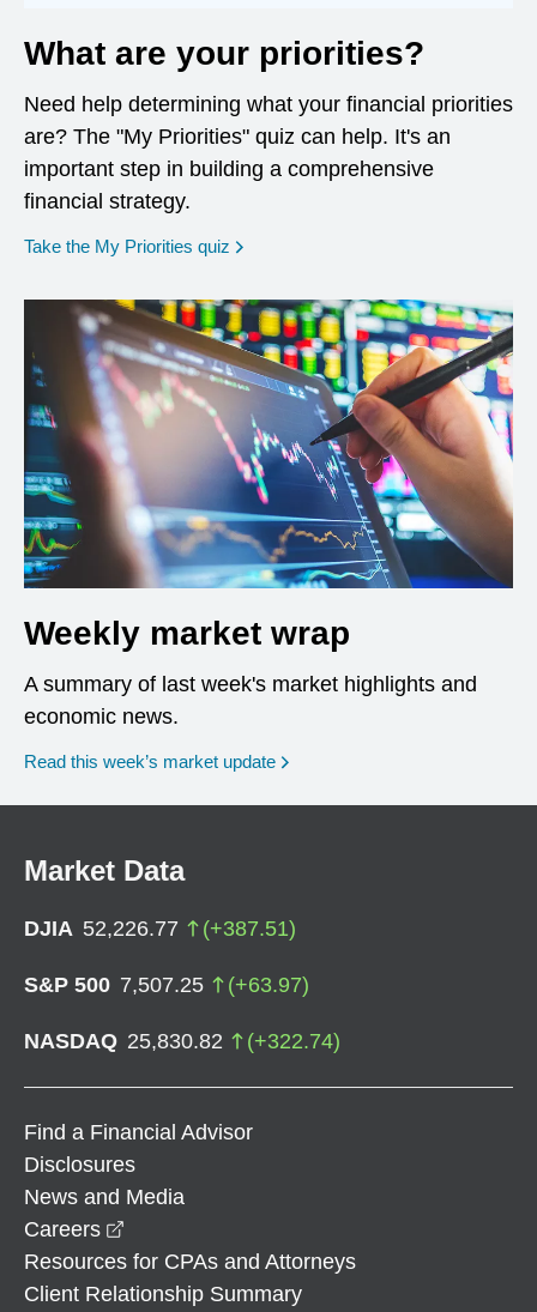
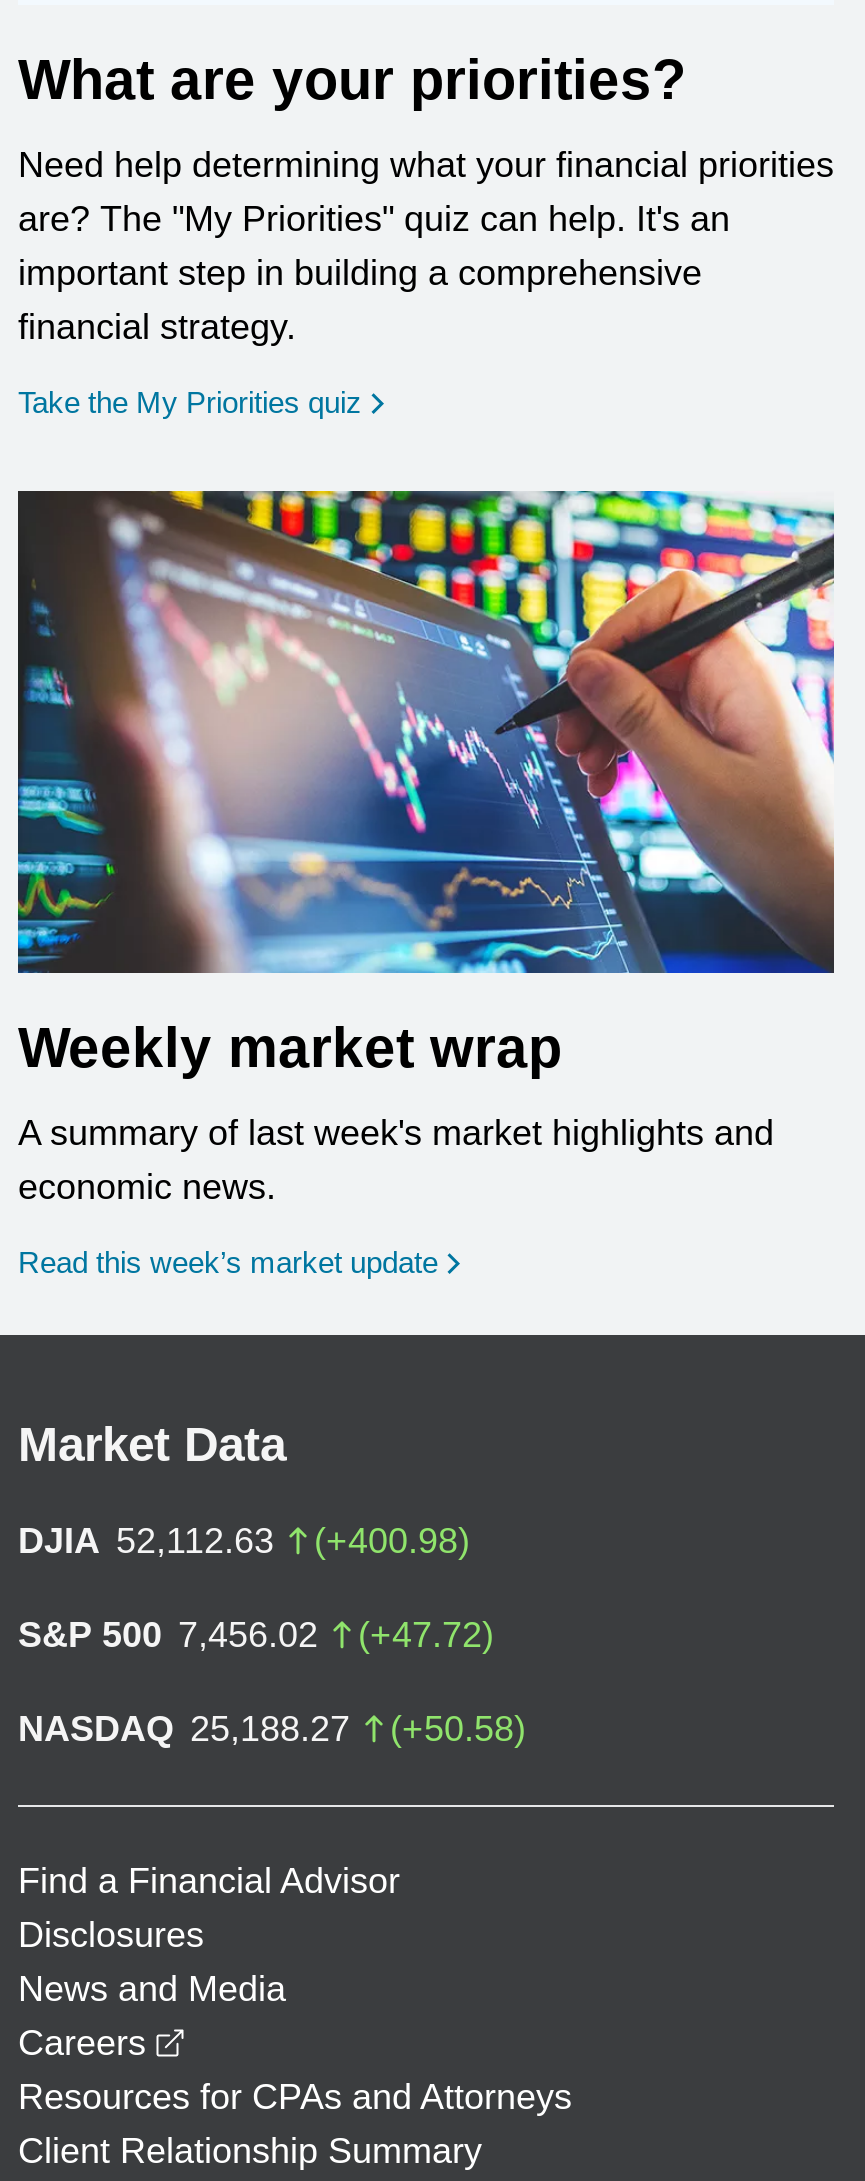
[24,916,179,940] DJIA 52,226.77 -> [18,1521,274,1561] DJIA 52,112.63
[203,916,296,940] (+387.51) -> [314,1521,470,1561] (+400.98)
[24,973,204,997] S&P 500 7,507.25 -> [18,1615,318,1655] S&P 500 7,456.02
[228,973,309,997] (+63.97) -> [358,1615,494,1655] (+47.72)
[24,1029,223,1053] NASDAQ 25,830.82 -> [18,1709,350,1749] NASDAQ 25,188.27
[247,1029,340,1053] (+322.74) -> [390,1709,526,1749] (+50.58)

